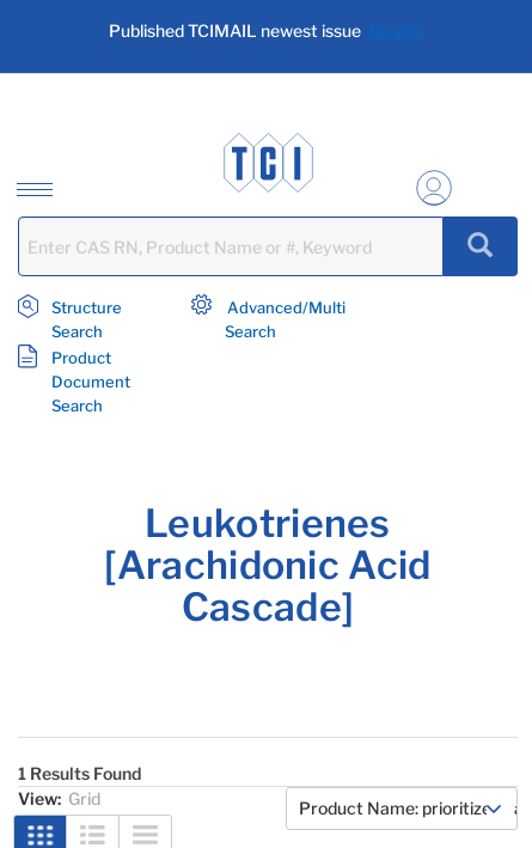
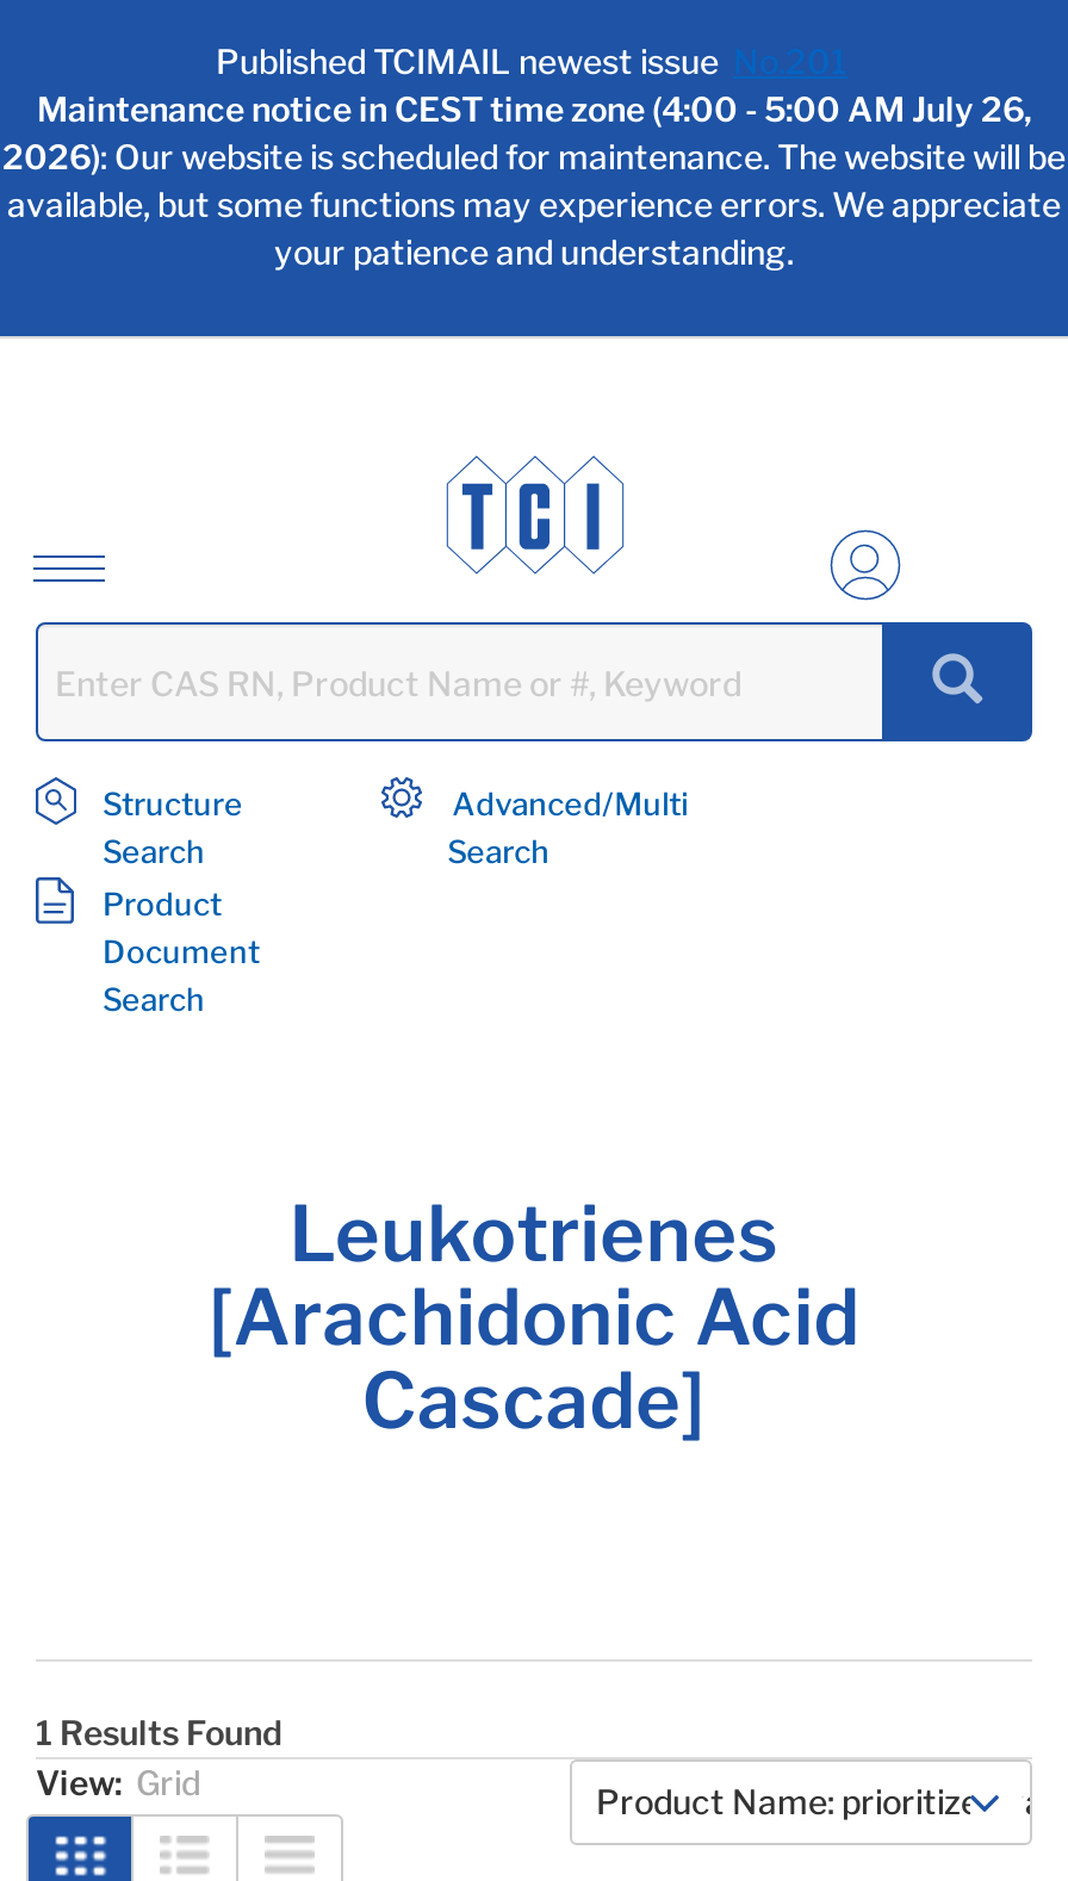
none -> [2,88,1066,272] Maintenance notice in CEST time zone (4:00 - 5:00 AM July 26, | 2026): Our website is scheduled for maintenance. The website will be | available, but some functions may experience errors. We appreciate | your patience and understanding.

